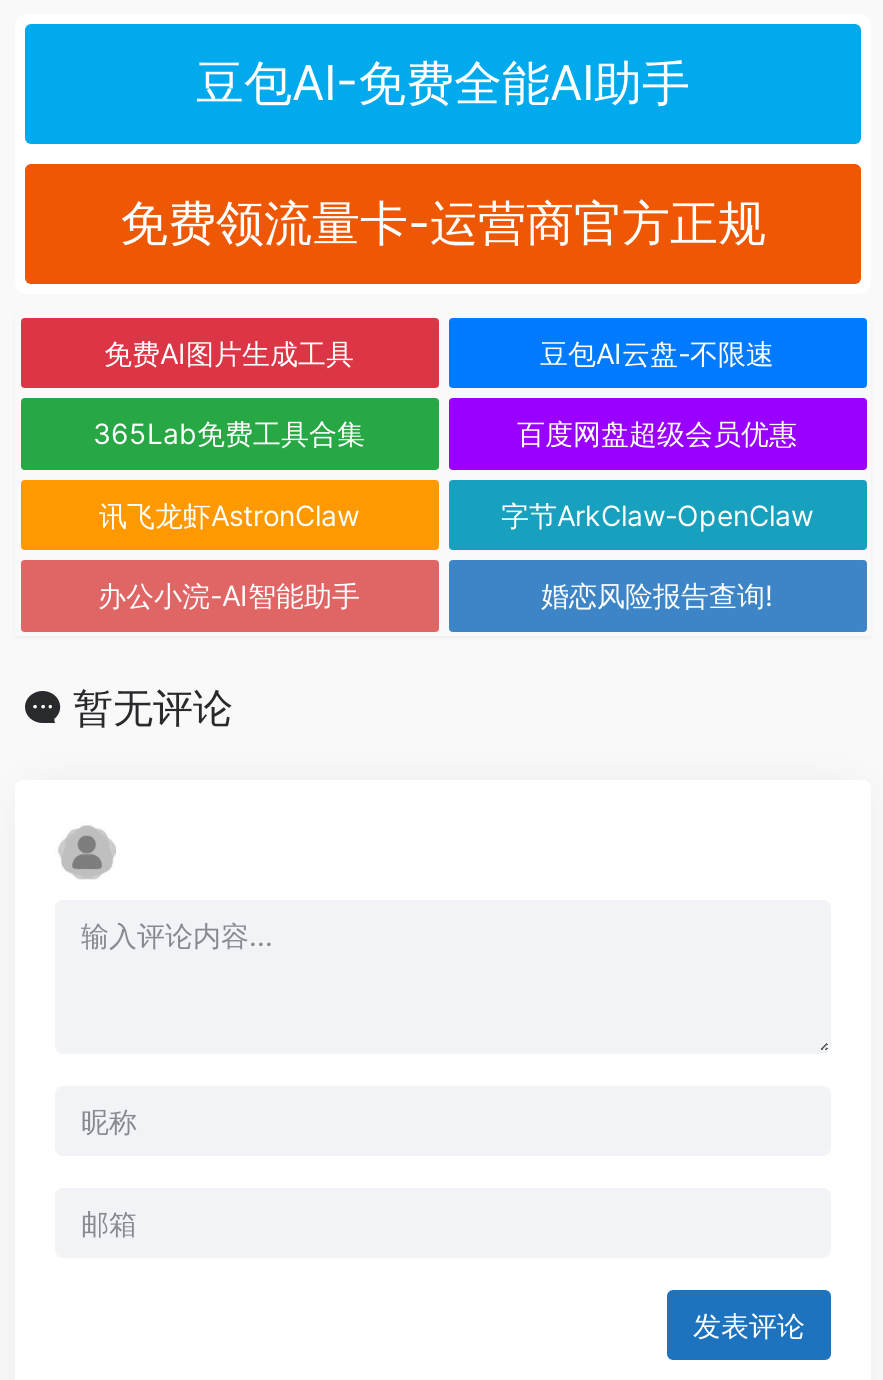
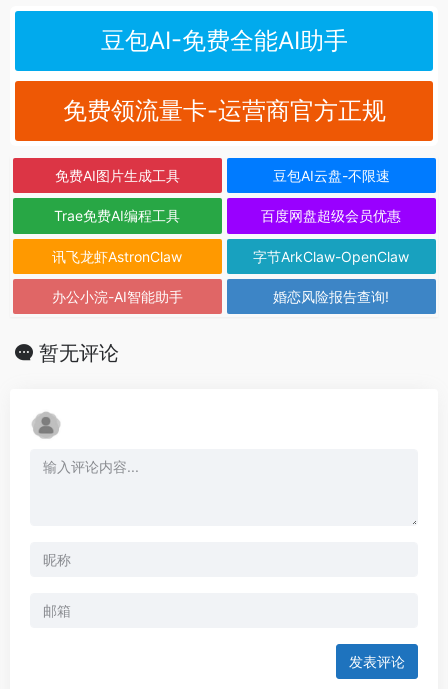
[93,417,365,451] 365Lab免费工具合集 -> [54,207,180,224] Trae免费AI编程工具

